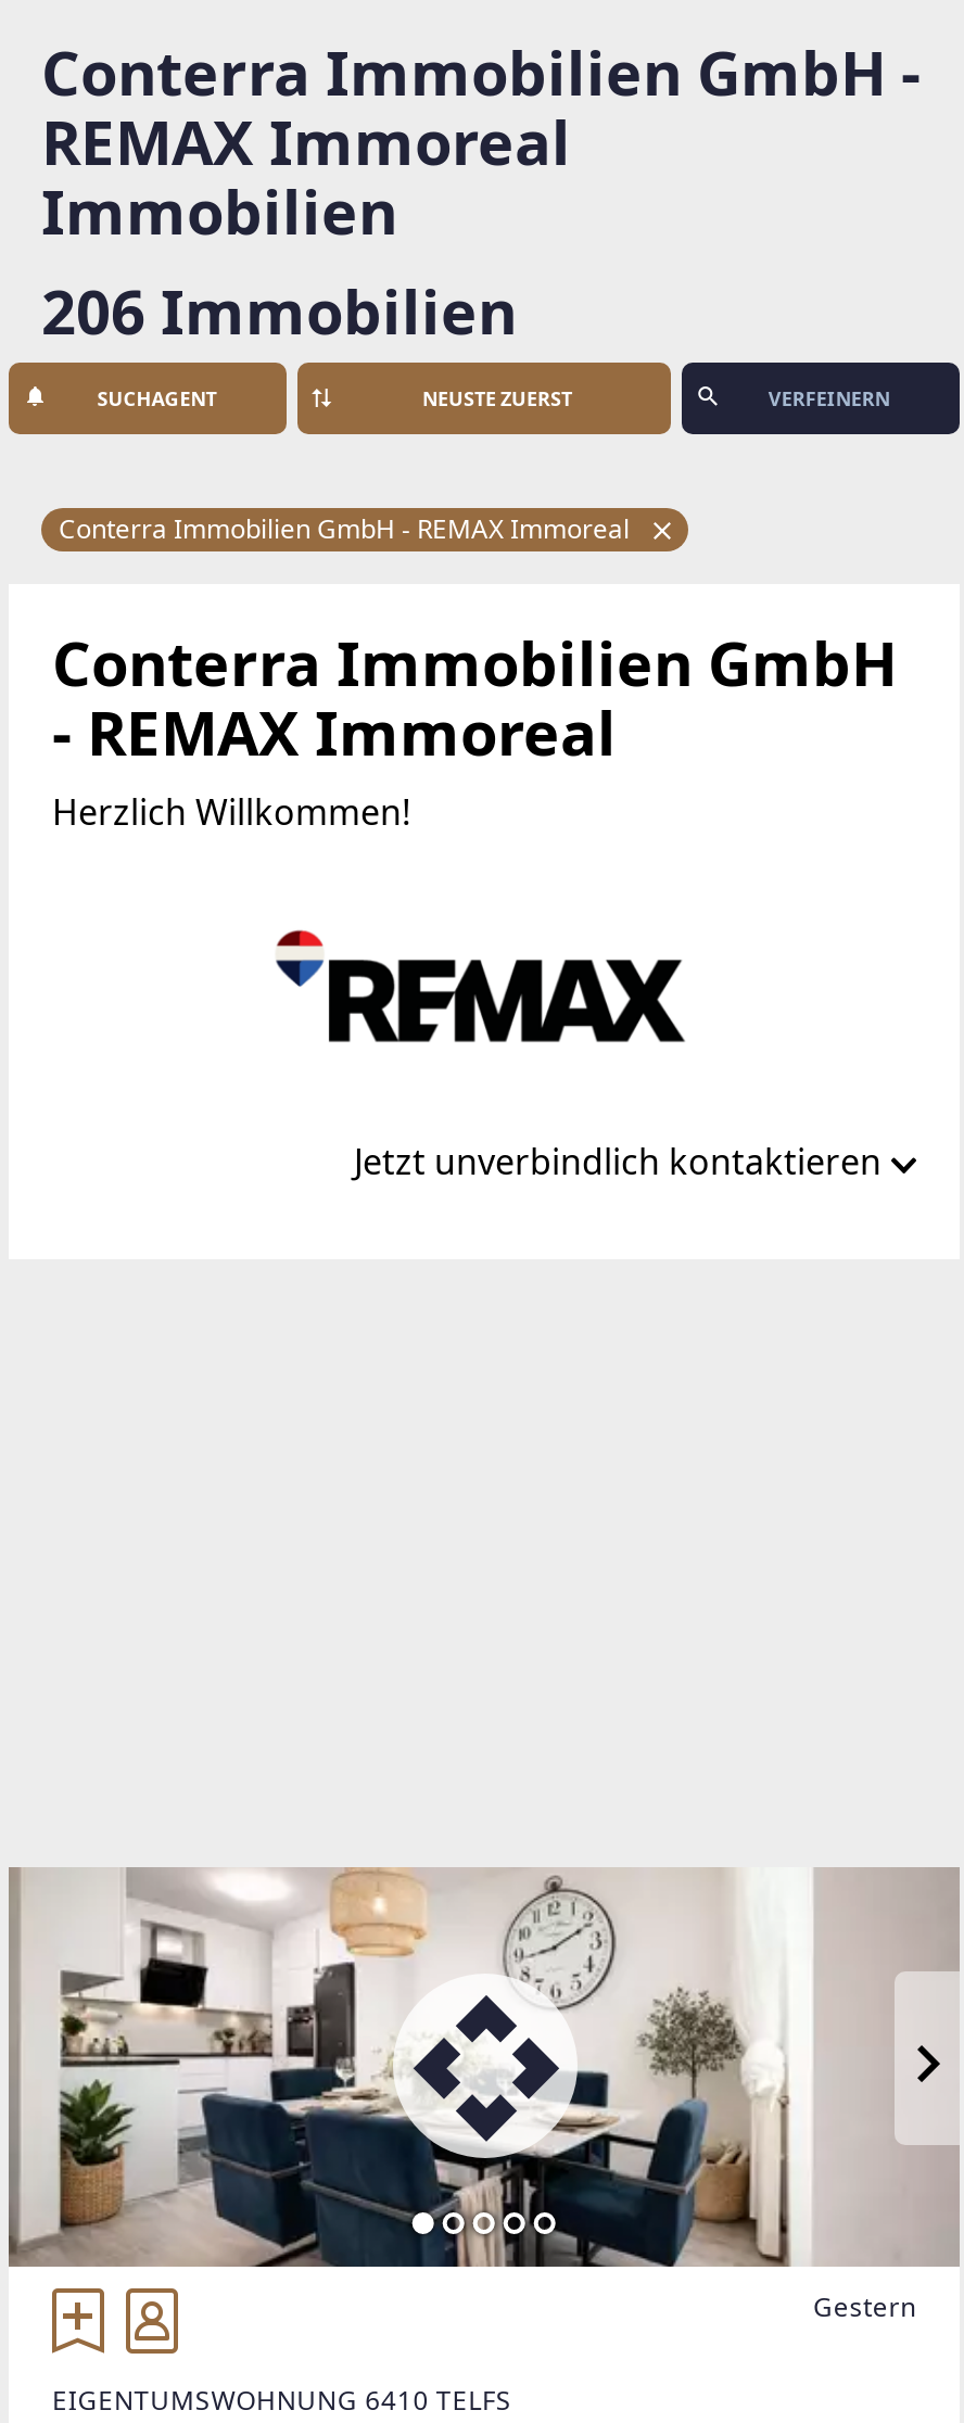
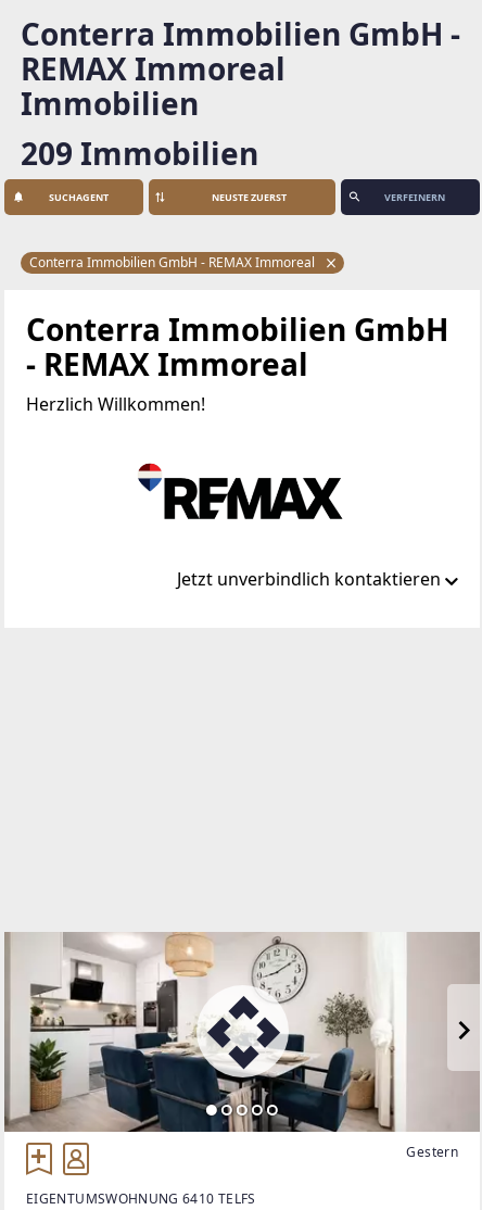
[41,268,517,351] 206 Immobilien -> [21,132,258,173] 209 Immobilien

